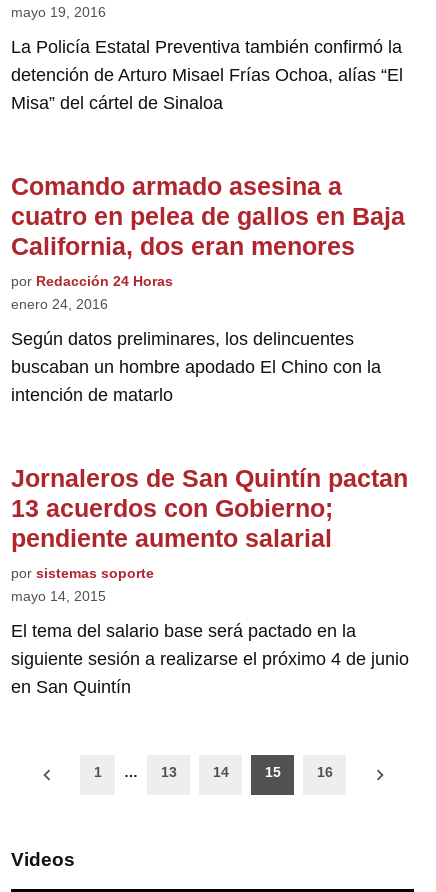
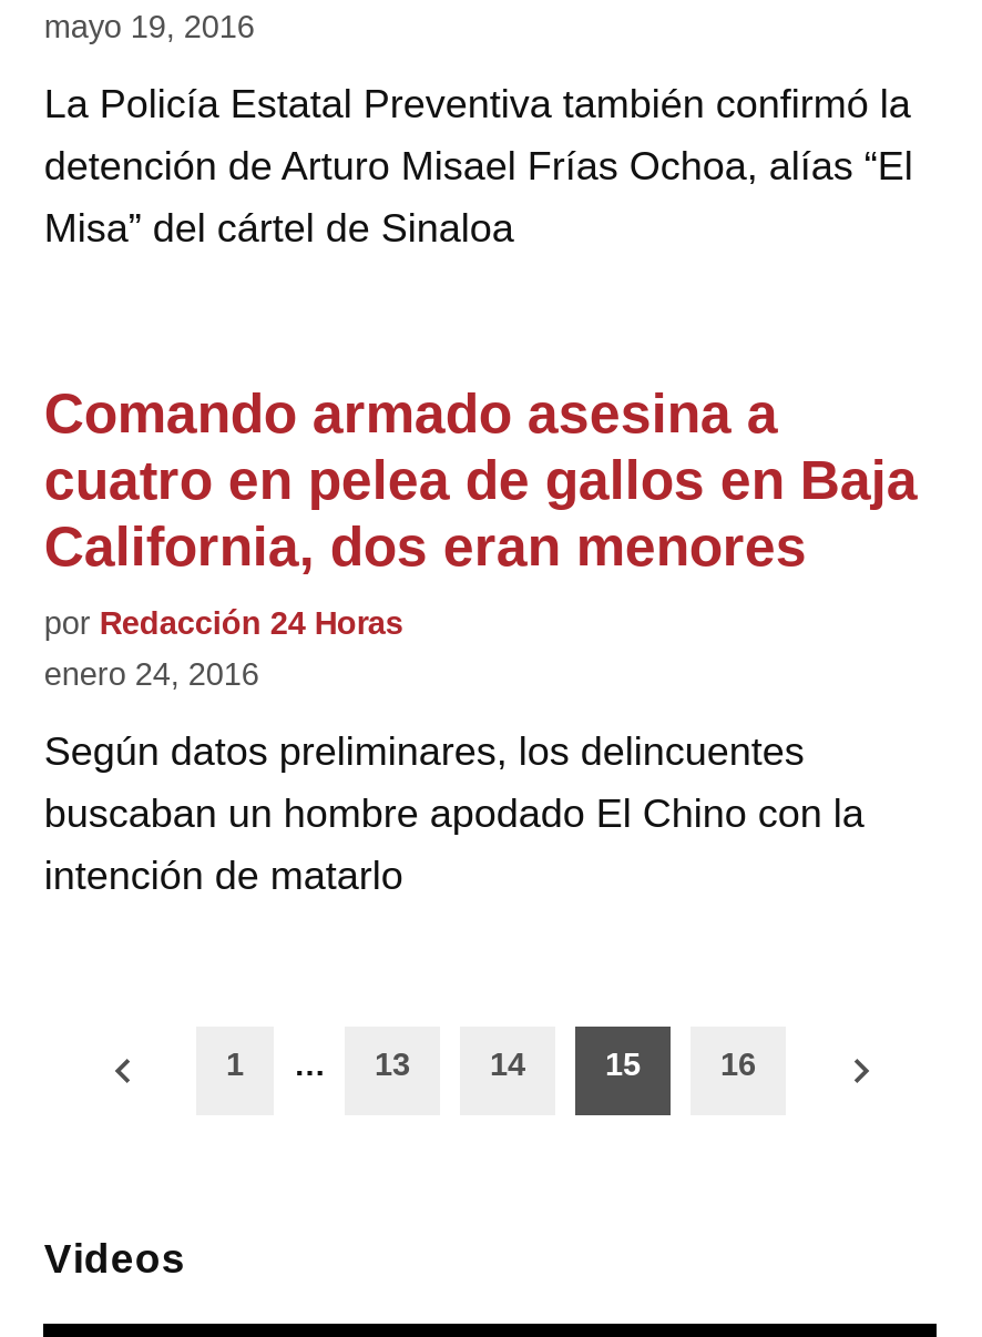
[11,464,409,697] Jornaleros de San Quintín pactan | 13 acuerdos con Gobierno; | pendiente aumento salarial | por sistemas soporte | mayo 14, 2015 | El tema del salario base será pactado en la | siguiente sesión a realizarse el próximo 4 de junio | en San Quintín -> none

